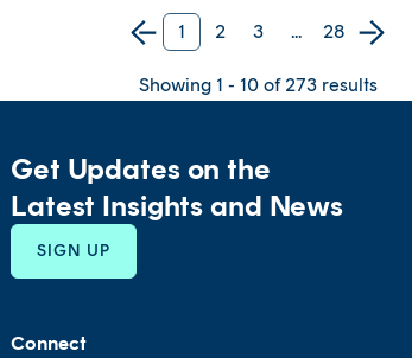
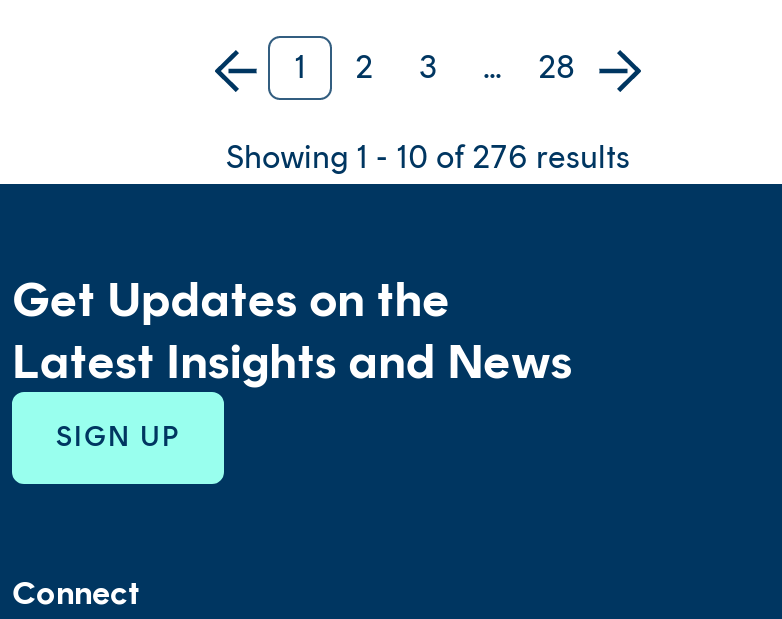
[138,73,377,96] Showing 1 - 10 of 273 results -> [226,138,630,176] Showing 1 - 10 of 276 results

